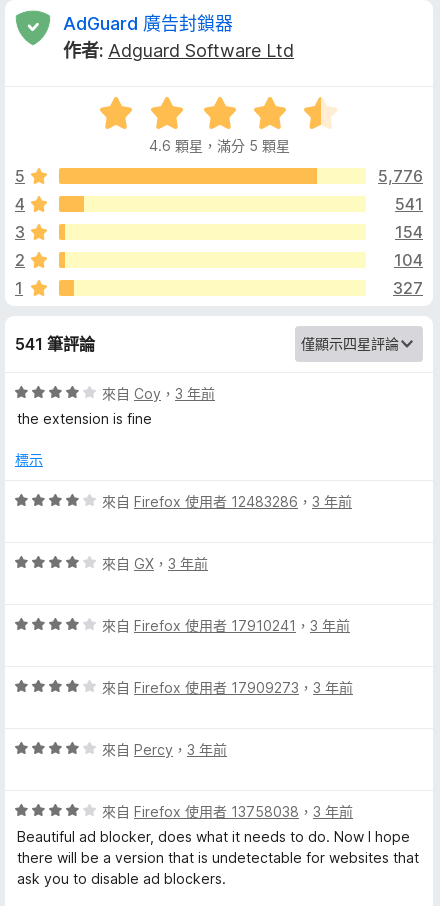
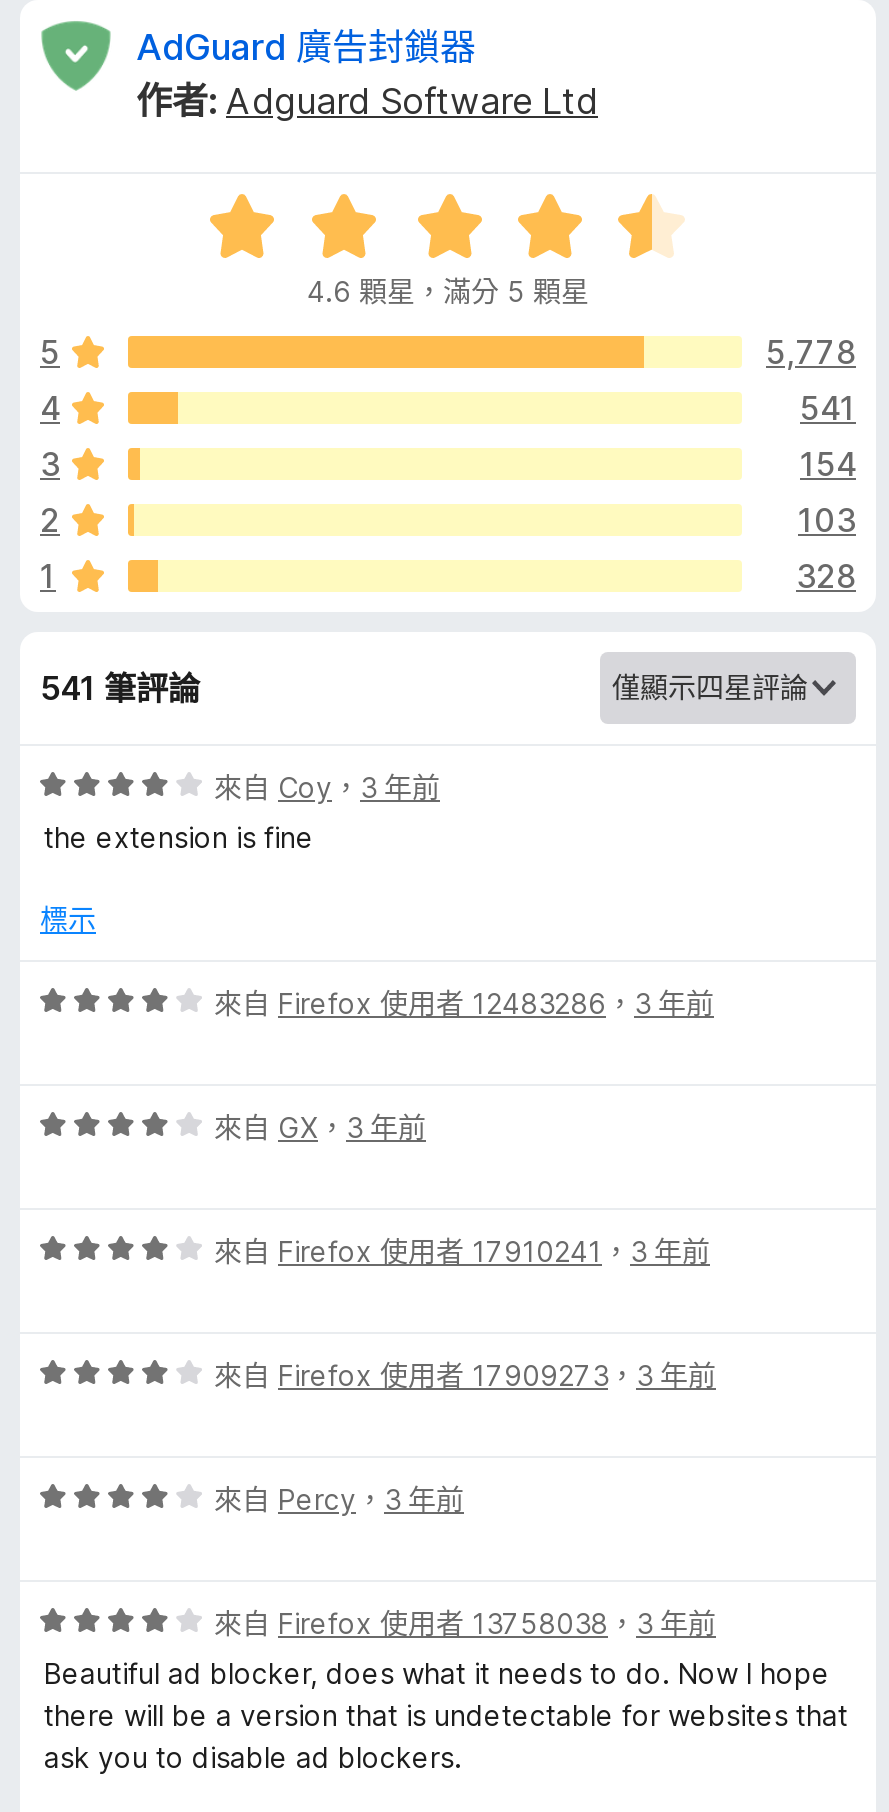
[378,166,423,186] 5,776 -> [766,332,856,372] 5,778
[394,250,423,270] 104 -> [798,500,856,540] 103
[393,278,423,298] 327 -> [796,556,856,596] 328

